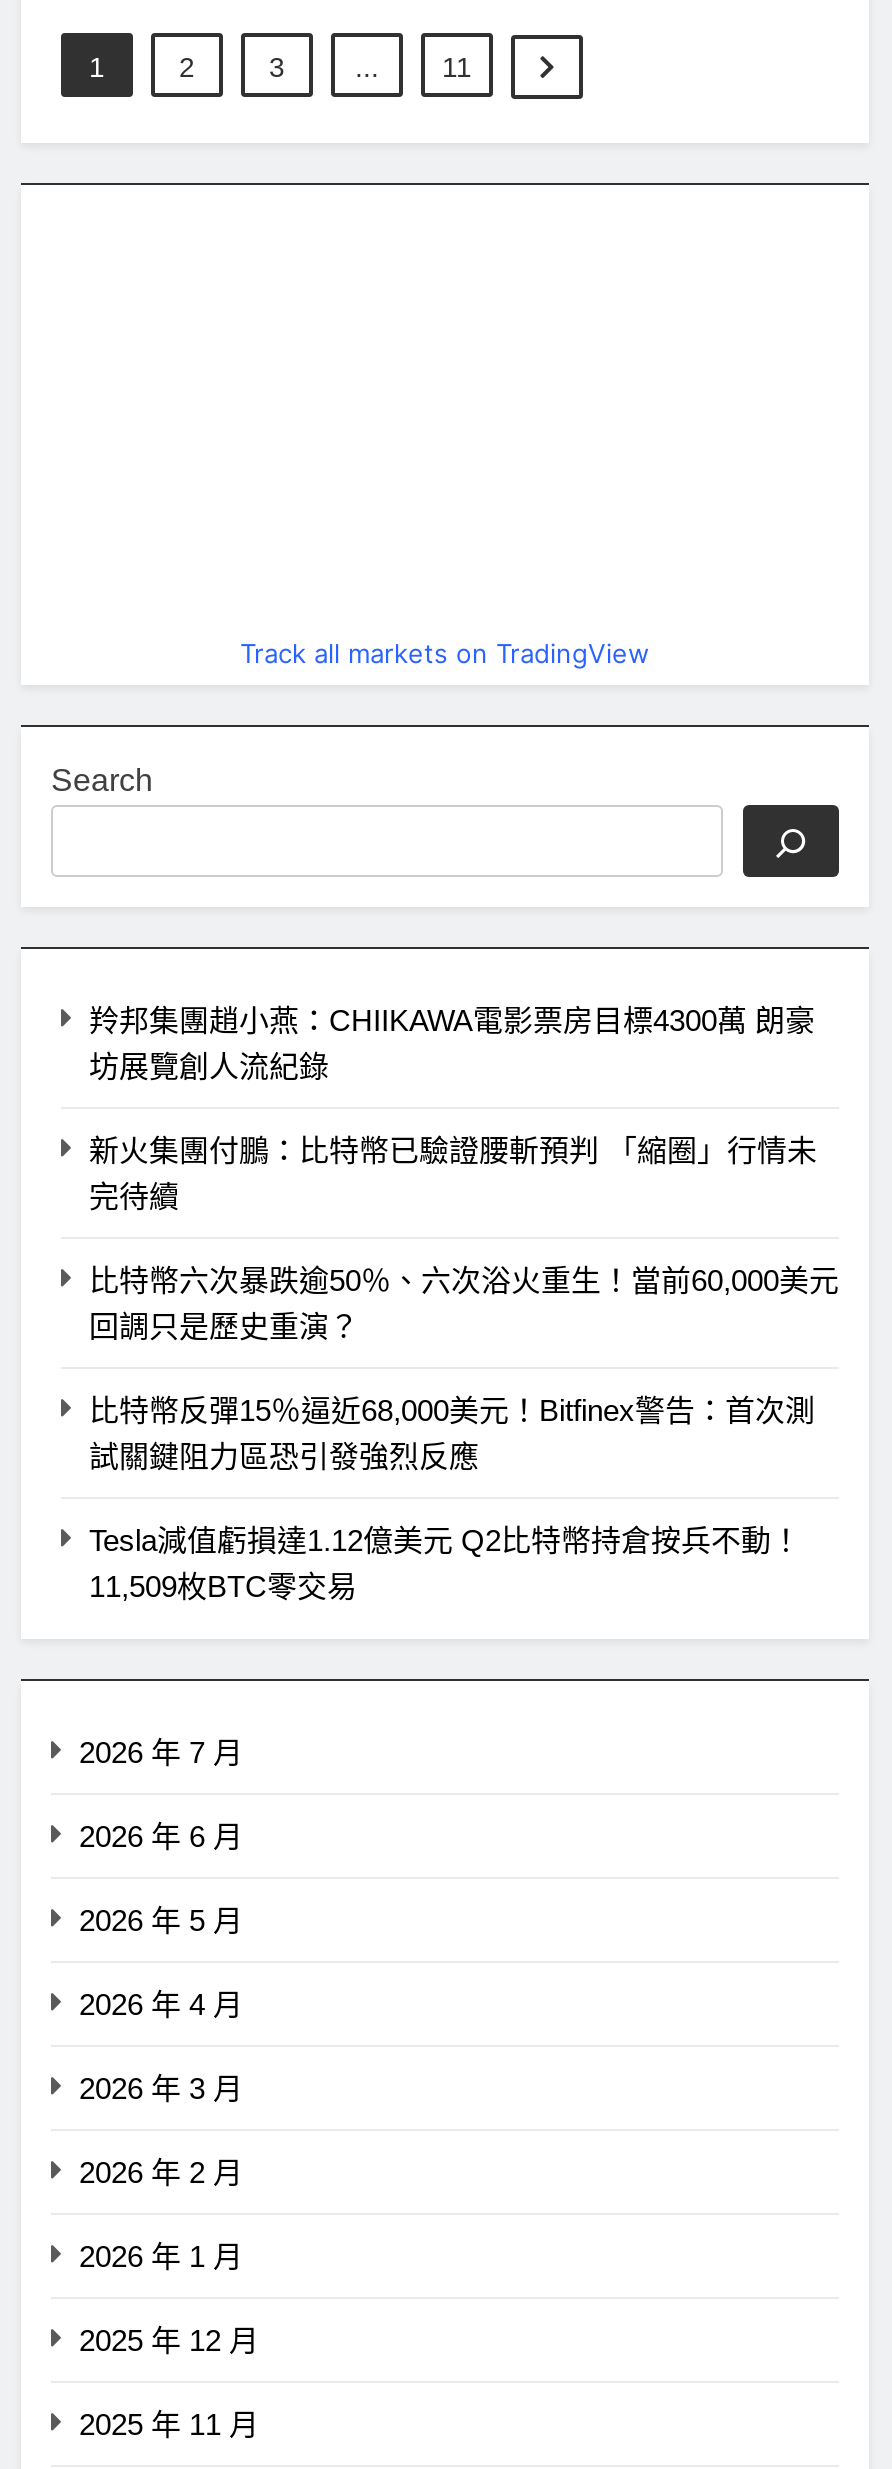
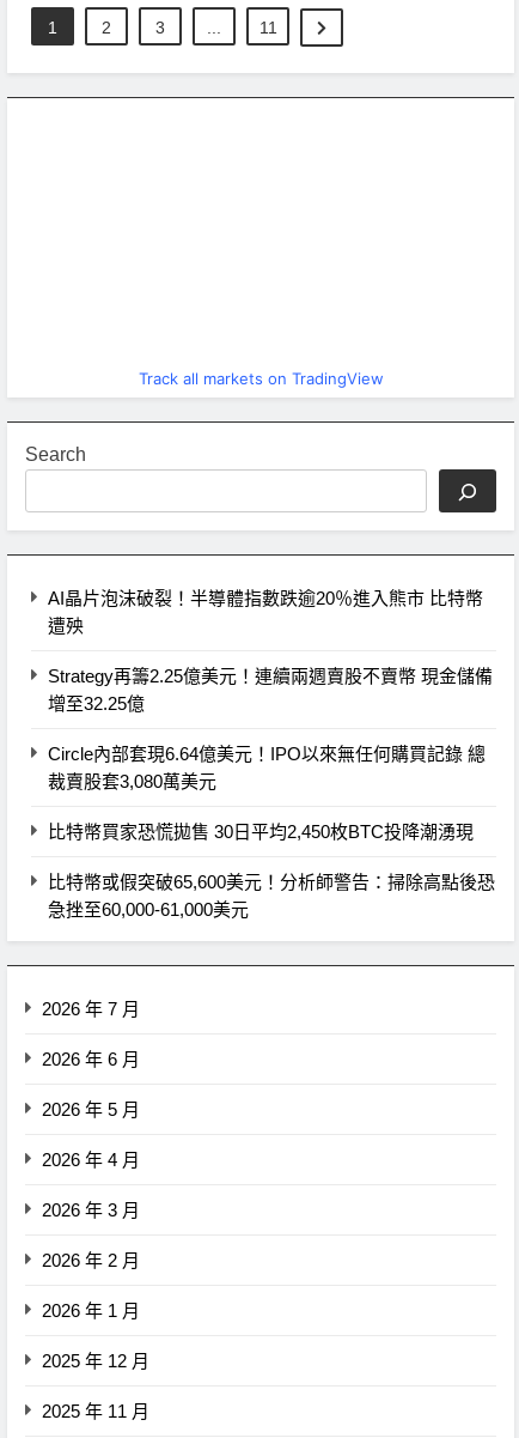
[89,1003,815,1083] 羚邦集團趙小燕：CHIIKAWA電影票房目標4300萬 朗豪 | 坊展覽創人流紀錄 -> [48,588,483,636] AI晶片泡沫破裂！半導體指數跌逾20％進入熊市 比特幣 | 遭殃
[89,1133,817,1213] 新火集團付鵬：比特幣已驗證腰斬預判 「縮圈」行情未 | 完待續 -> [48,666,493,714] Strategy再籌2.25億美元！連續兩週賣股不賣幣 現金儲備 | 增至32.25億
[89,1263,839,1343] 比特幣六次暴跌逾50％、六次浴火重生！當前60,000美元 | 回調只是歷史重演？ -> [48,744,486,792] Circle內部套現6.64億美元！IPO以來無任何購買記錄 總 | 裁賣股套3,080萬美元
[89,1393,815,1473] 比特幣反彈15％逼近68,000美元！Bitfinex警告：首次測 | 試關鍵阻力區恐引發強烈反應 -> [48,822,474,842] 比特幣買家恐慌拋售 30日平均2,450枚BTC投降潮湧現
[89,1523,801,1603] Tesla減值虧損達1.12億美元 Q2比特幣持倉按兵不動！ | 11,509枚BTC零交易 -> [48,872,495,920] 比特幣或假突破65,600美元！分析師警告：掃除高點後恐 | 急挫至60,000-61,000美元

